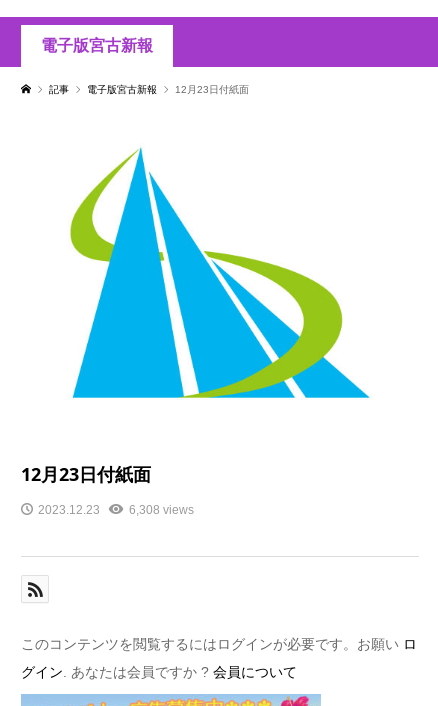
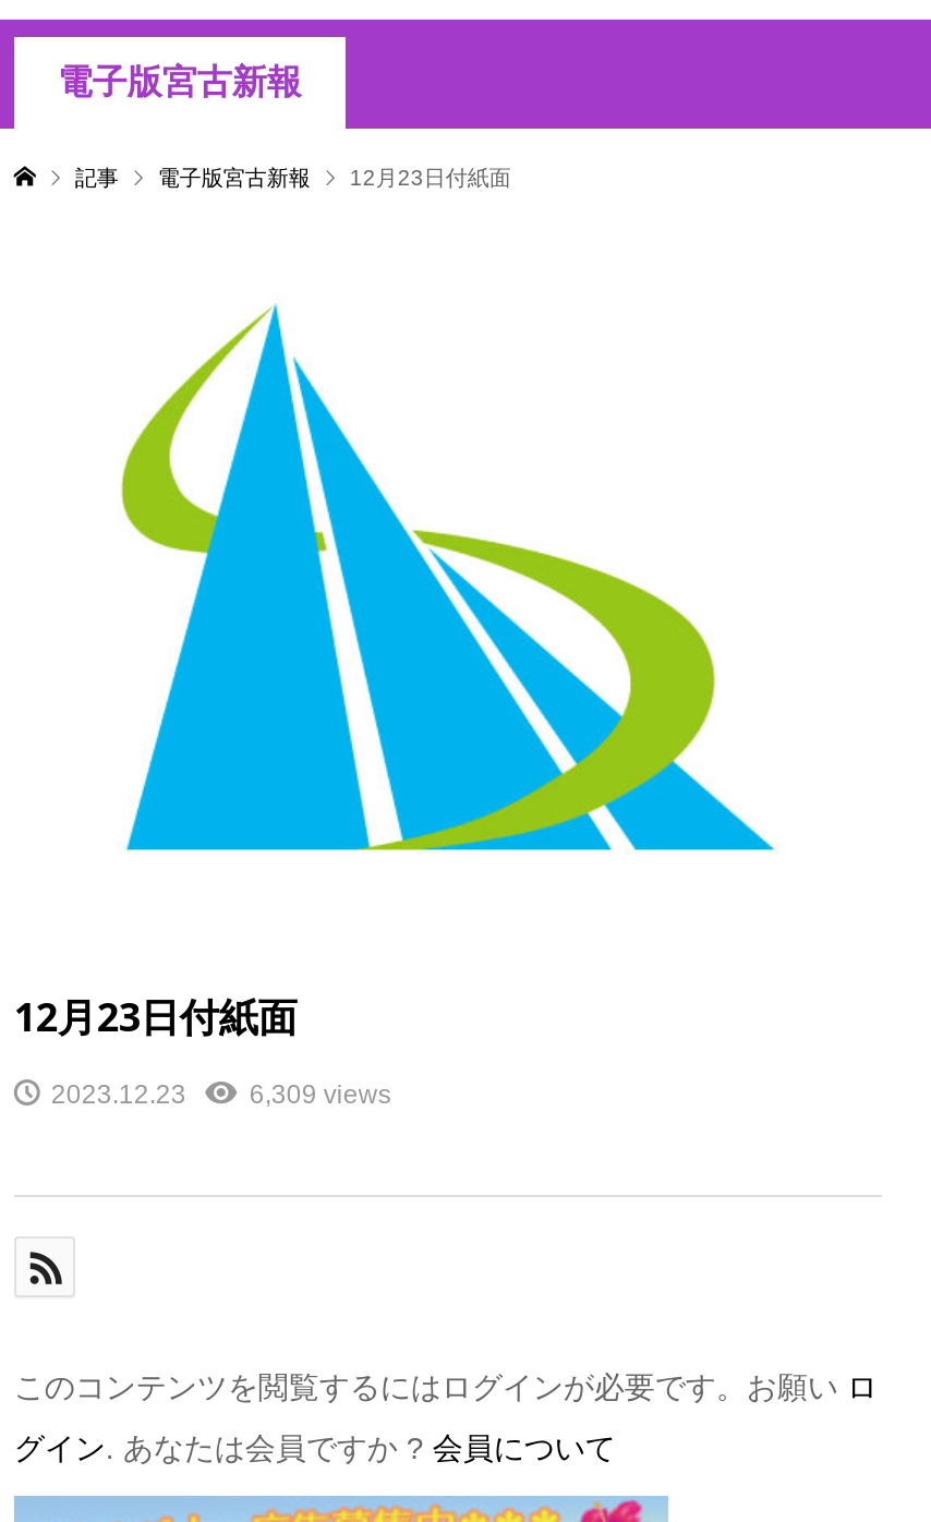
[129,503,194,517] 6,308 views -> [249,1079,391,1109] 6,309 views

